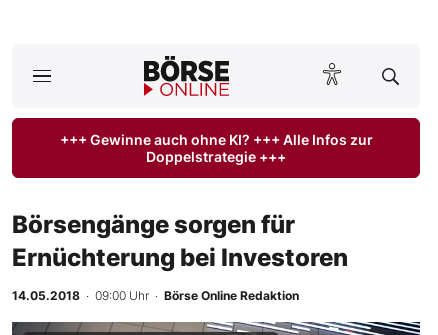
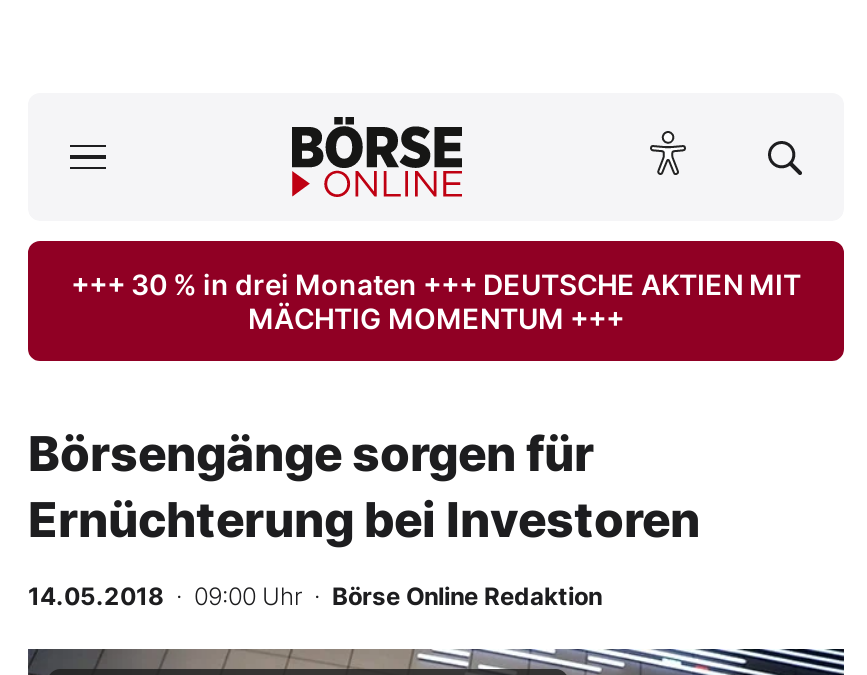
[59,131,372,165] +++ Gewinne auch ohne KI? +++ Alle Infos zur | Doppelstrategie +++ -> [71,267,801,335] +++ 30 % in drei Monaten +++ DEUTSCHE AKTIEN MIT | MÄCHTIG MOMENTUM +++

